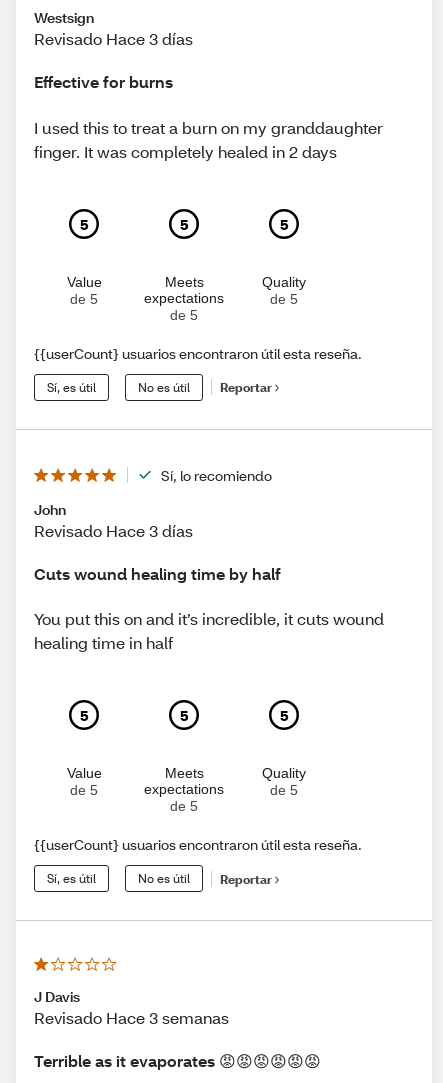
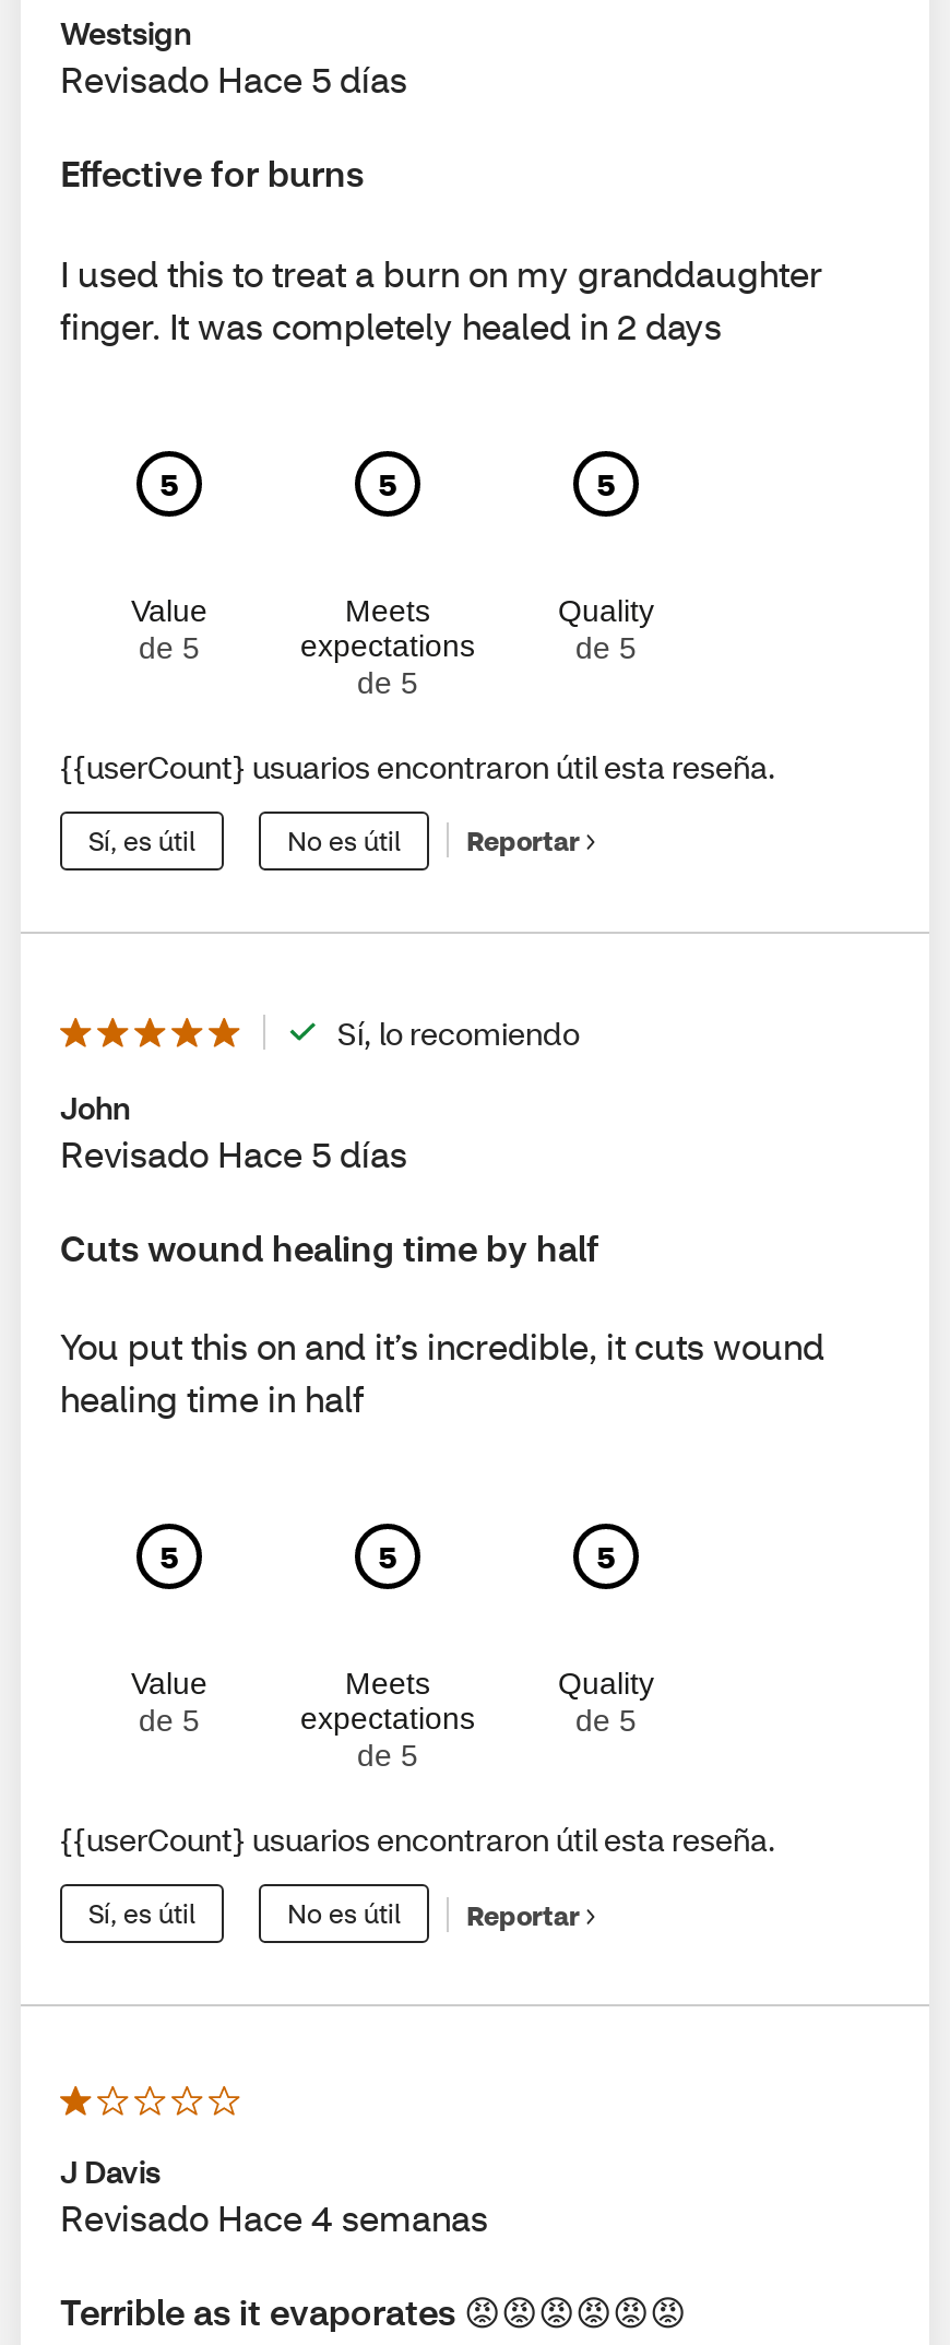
[34,28,193,49] Revisado Hace 3 días -> [60,56,407,102] Revisado Hace 5 días
[34,519,193,540] Revisado Hace 3 días -> [60,1129,407,1175] Revisado Hace 5 días
[34,1007,229,1028] Revisado Hace 3 semanas -> [60,2194,488,2240] Revisado Hace 4 semanas

